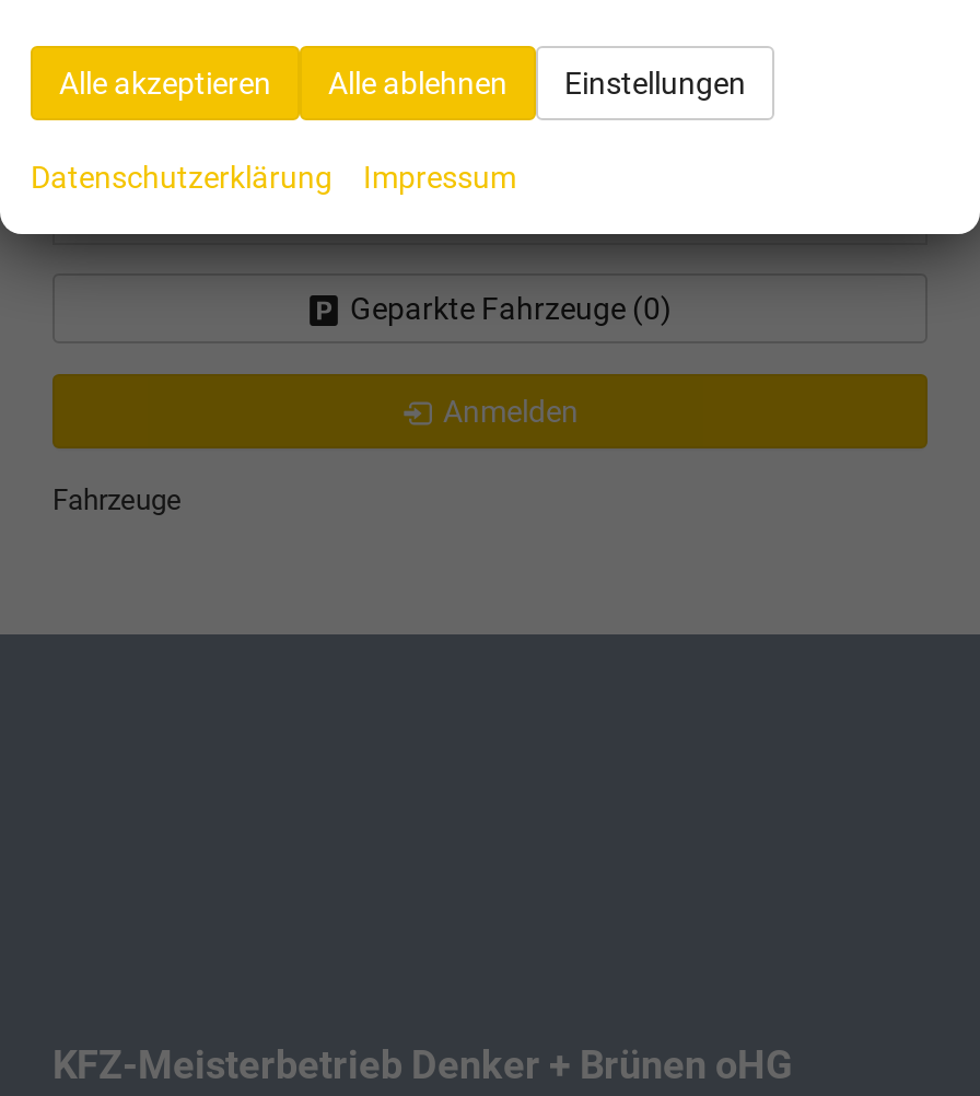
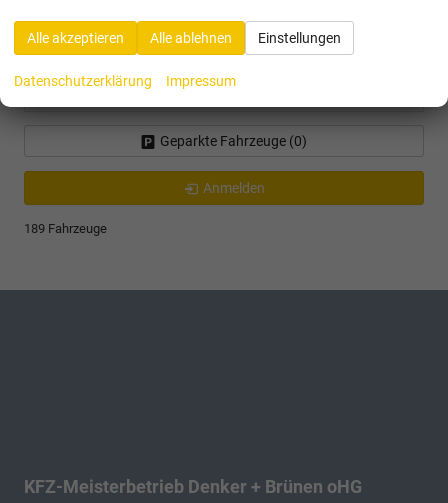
[52,484,182,517] Fahrzeuge -> [24,221,107,236] 189 Fahrzeuge

